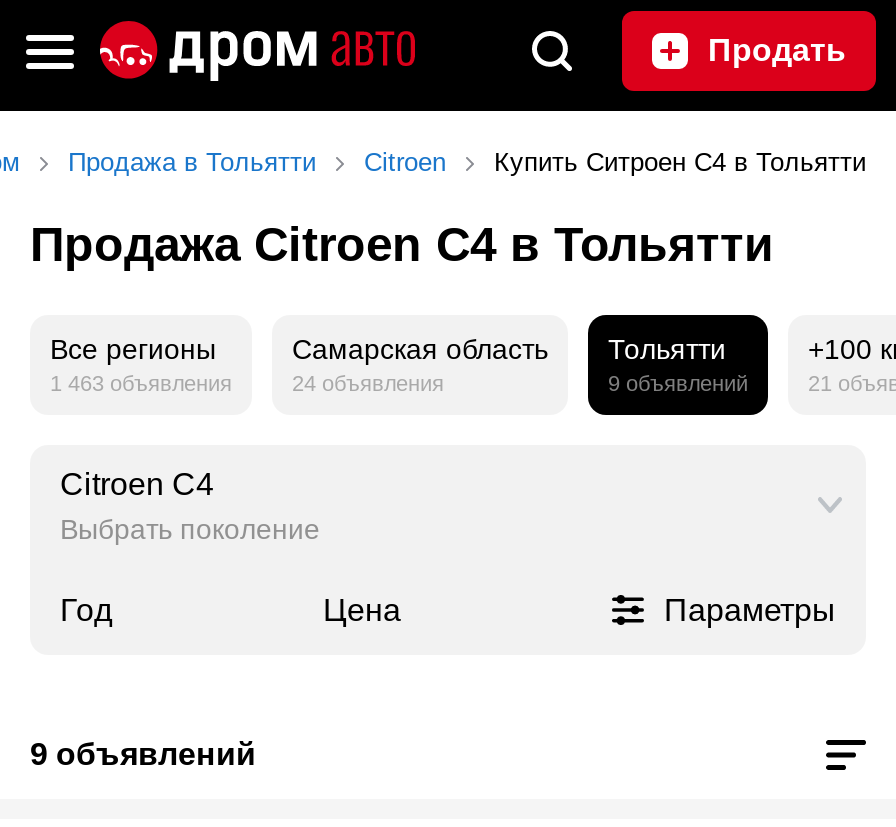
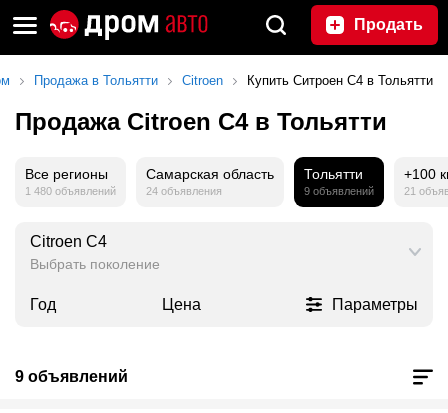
[50,371,232,395] 1 463 объявления -> [25,185,116,197] 1 480 объявлений

